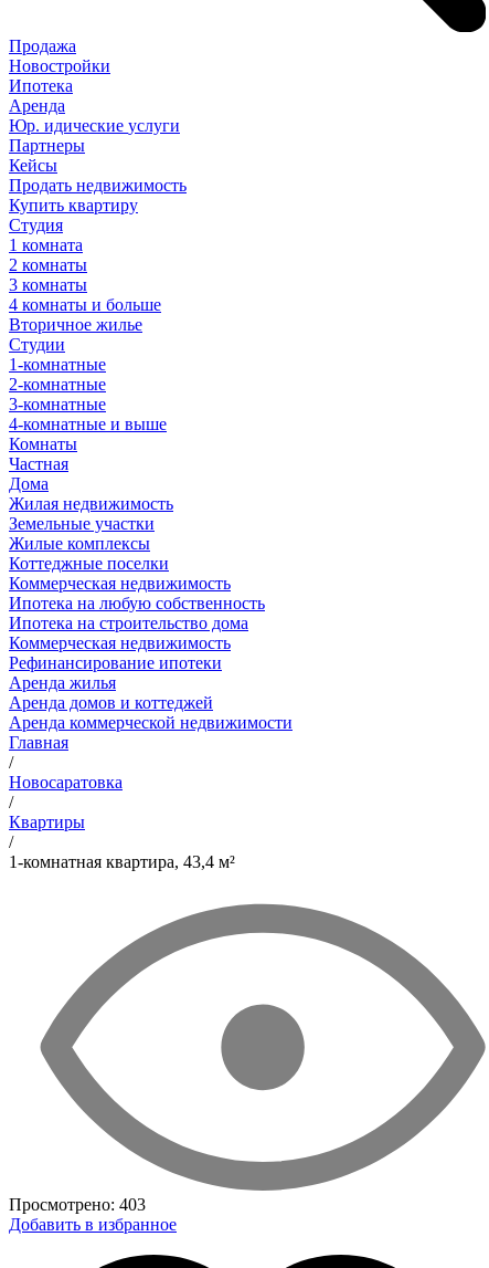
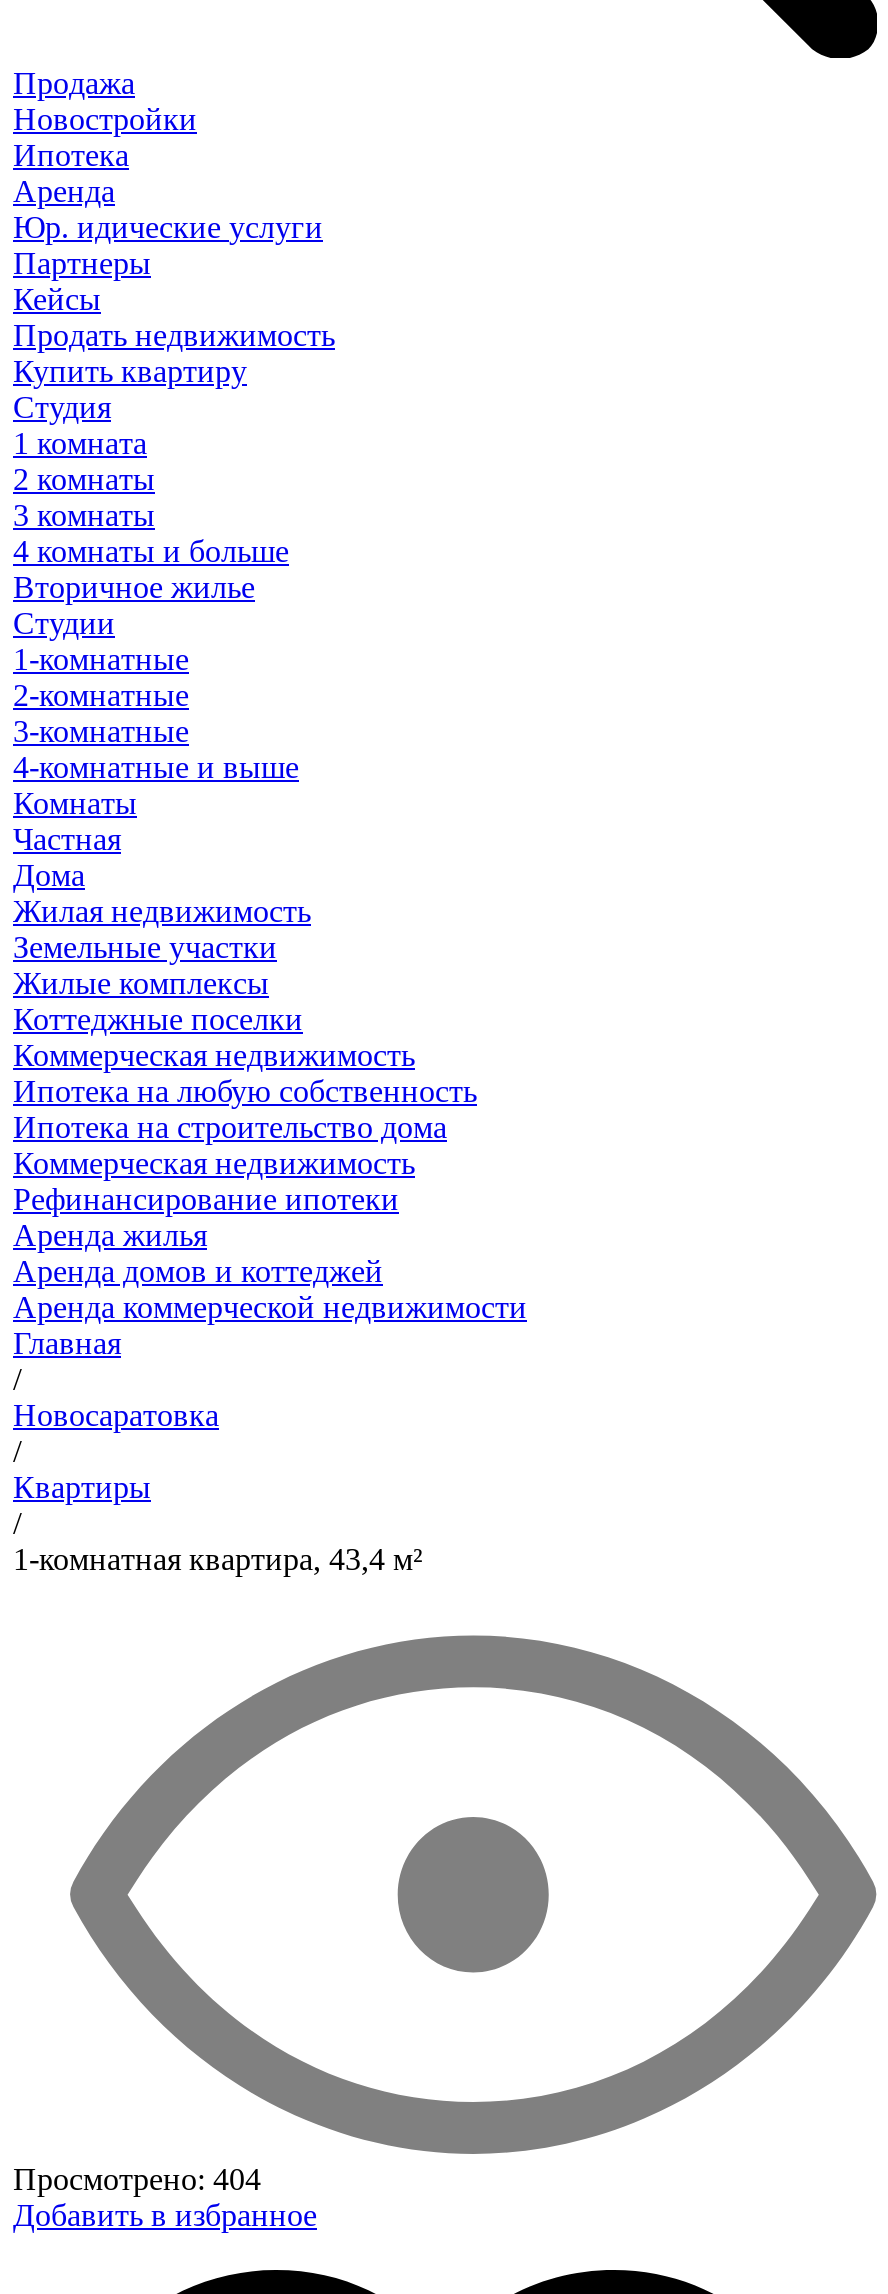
[9,1195,146,1214] Просмотрено: 403 -> [13,2162,261,2196] Просмотрено: 404

